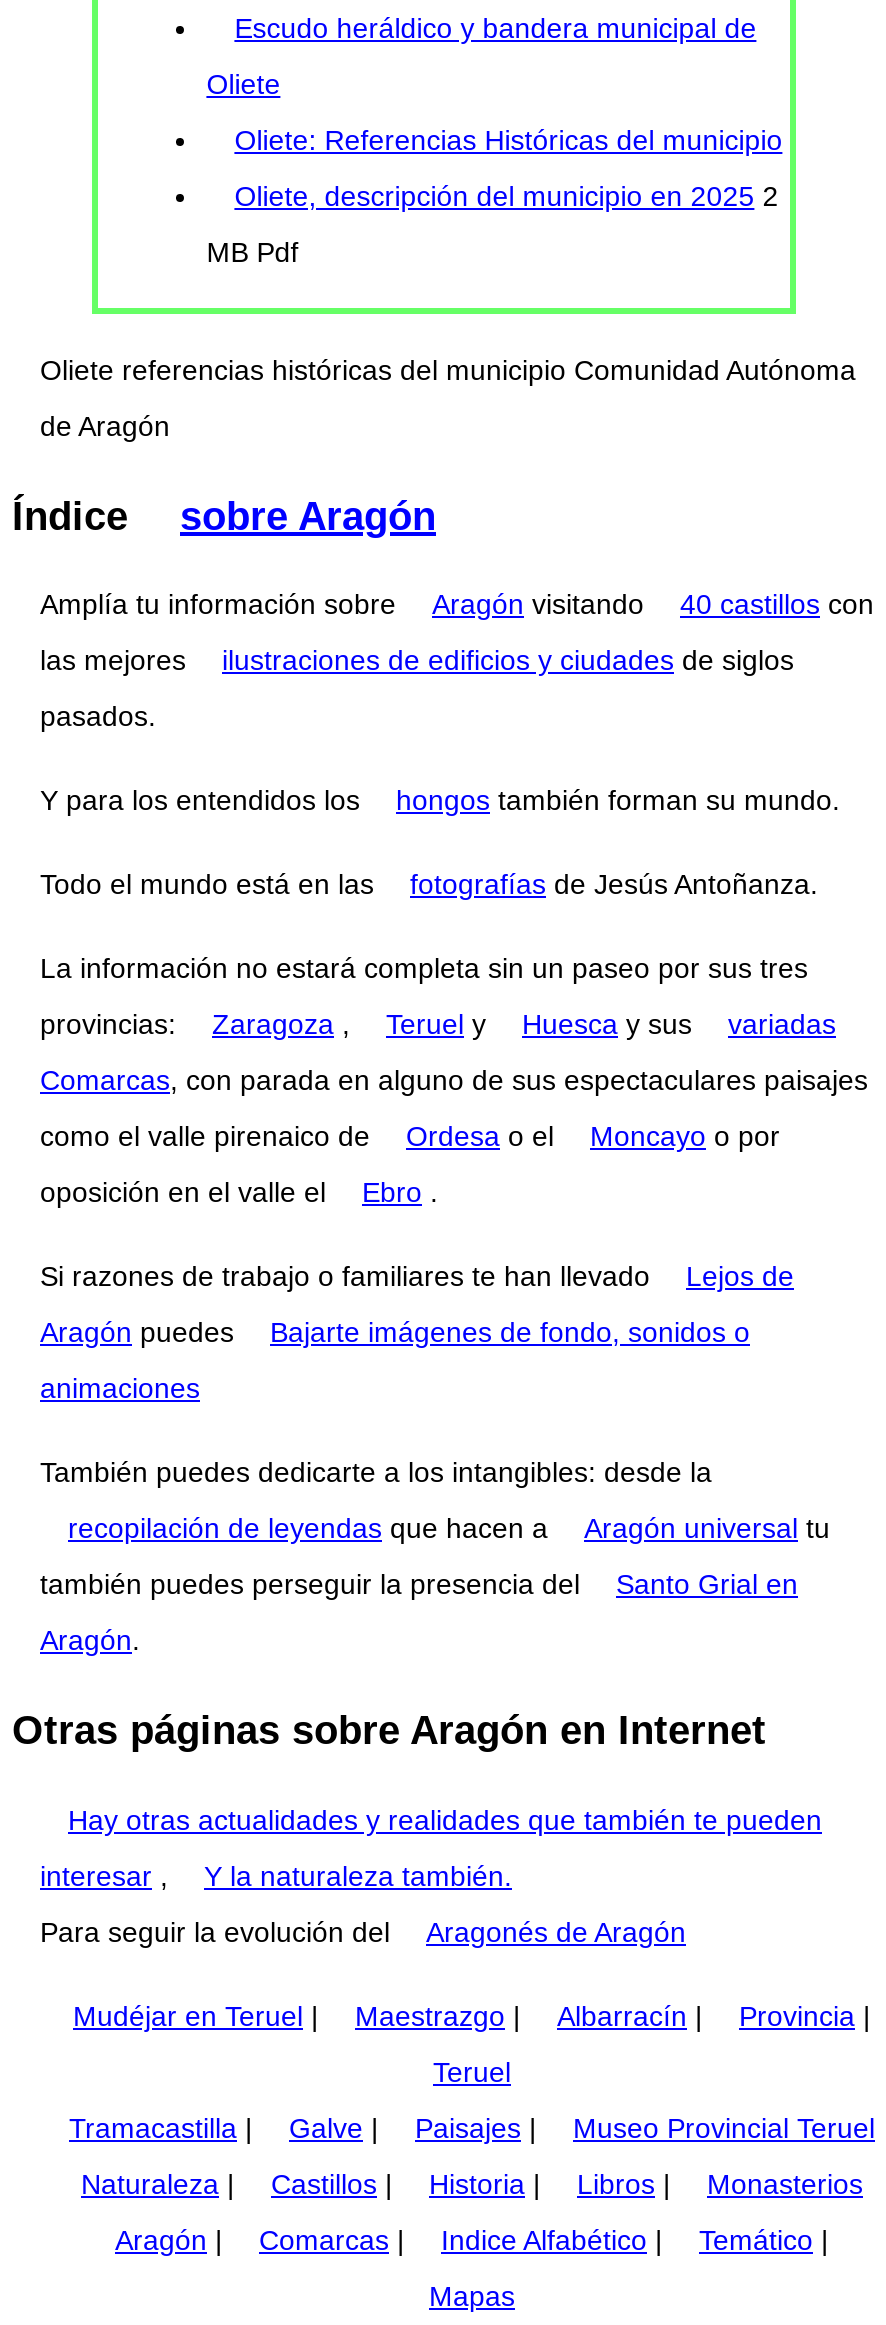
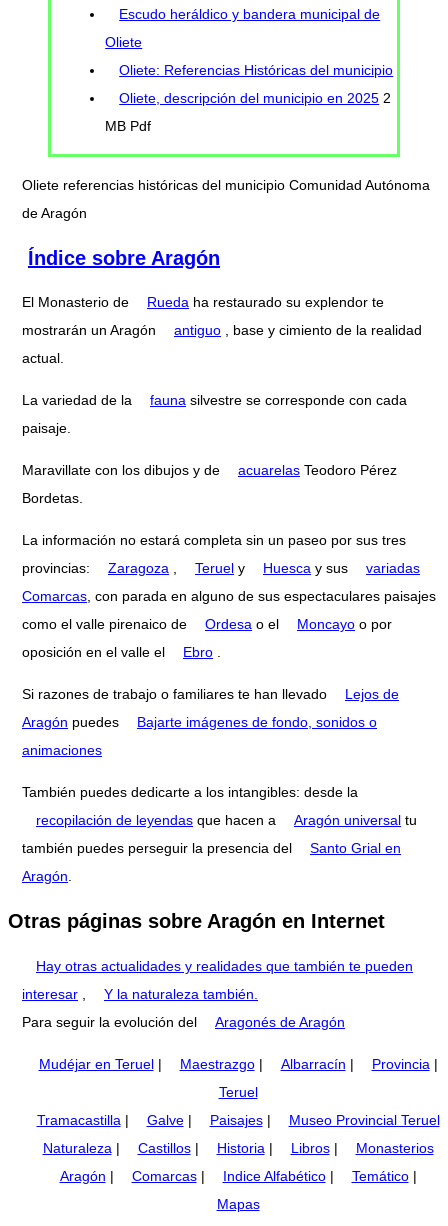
[12,494,874,901] Índice | sobre Aragón | Amplía tu información sobre | Aragón visitando | 40 castillos con | las mejores | ilustraciones de edificios y ciudades de siglos | pasados. | Y para los entendidos los | hongos también forman su mundo. | Todo el mundo está en las | fotografías de Jesús Antoñanza. -> [22,247,422,506] Índice sobre Aragón | El Monasterio de | Rueda ha restaurado su explendor te | mostrarán un Aragón | antiguo, base y cimiento de la realidad | actual. | La variedad de la | fauna silvestre se corresponde con cada | paisaje. | Maravillate con los dibujos y de | acuarelas Teodoro Pérez | Bordetas.

